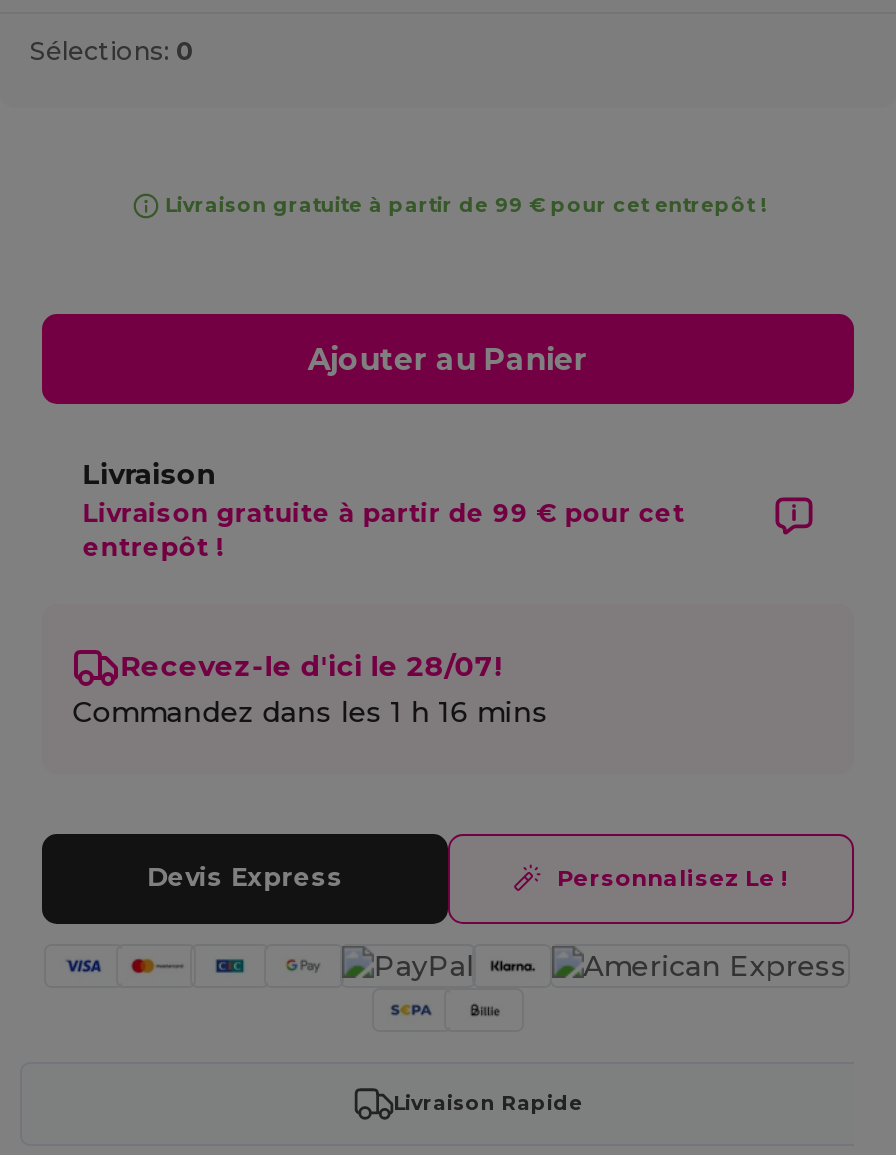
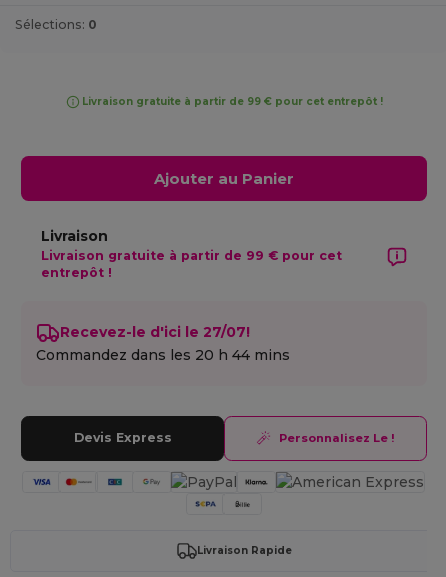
[120,648,502,684] Recevez-le d'ici le 28/07! -> [60,323,250,341] Recevez-le d'ici le 27/07!
[72,693,548,729] Commandez dans les 1 h 16 mins -> [36,346,290,364] Commandez dans les 20 h 44 mins

